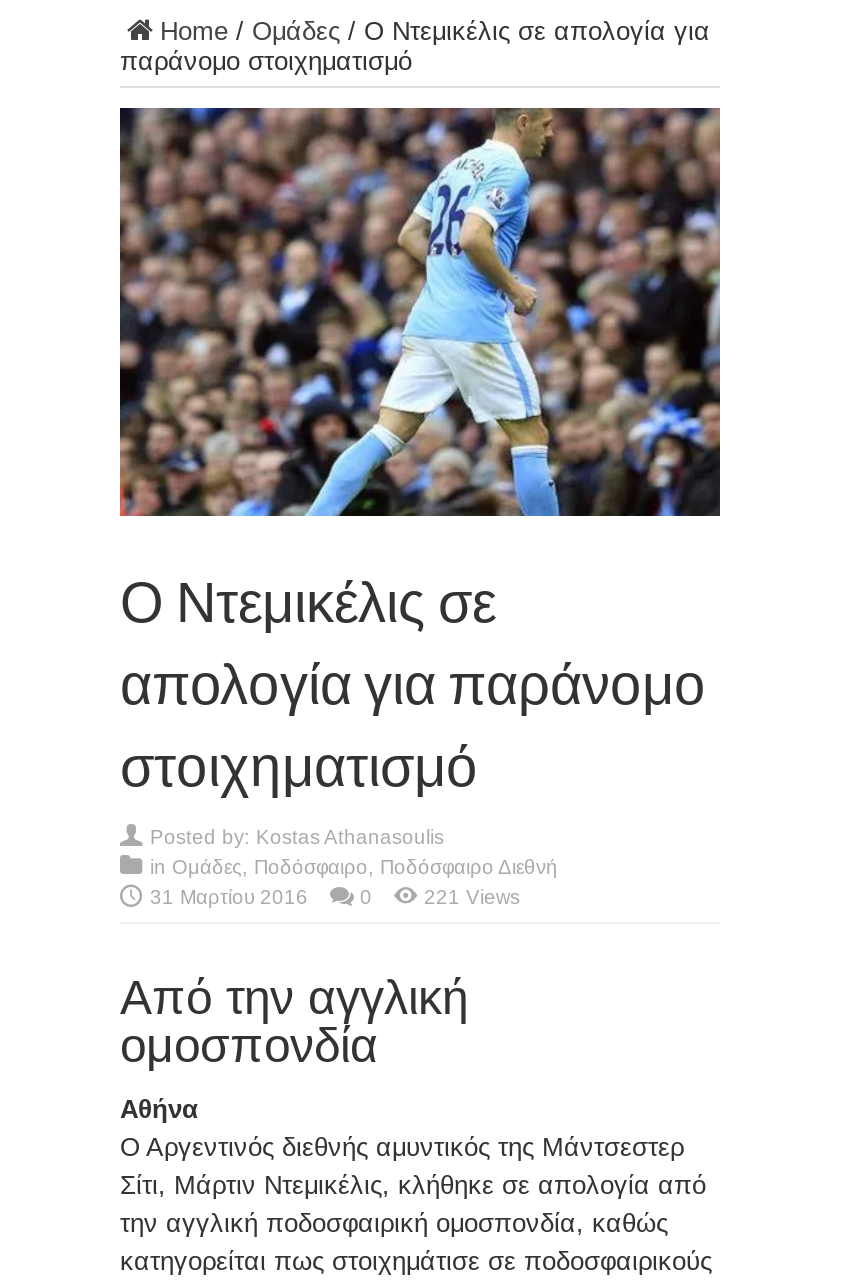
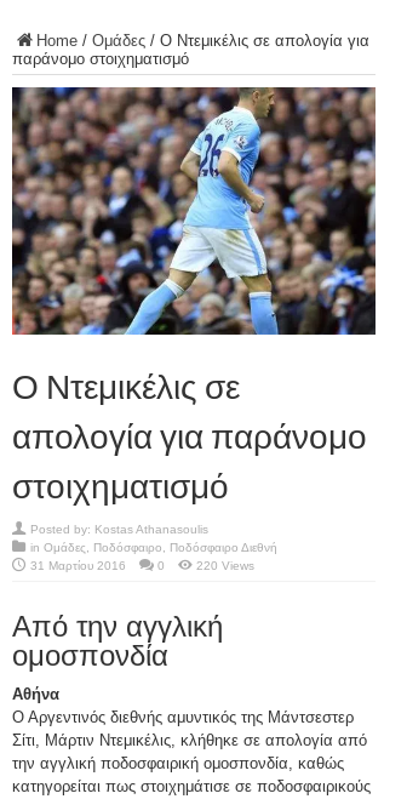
[424,886,520,908] 221 Views -> [196,559,254,572] 220 Views

